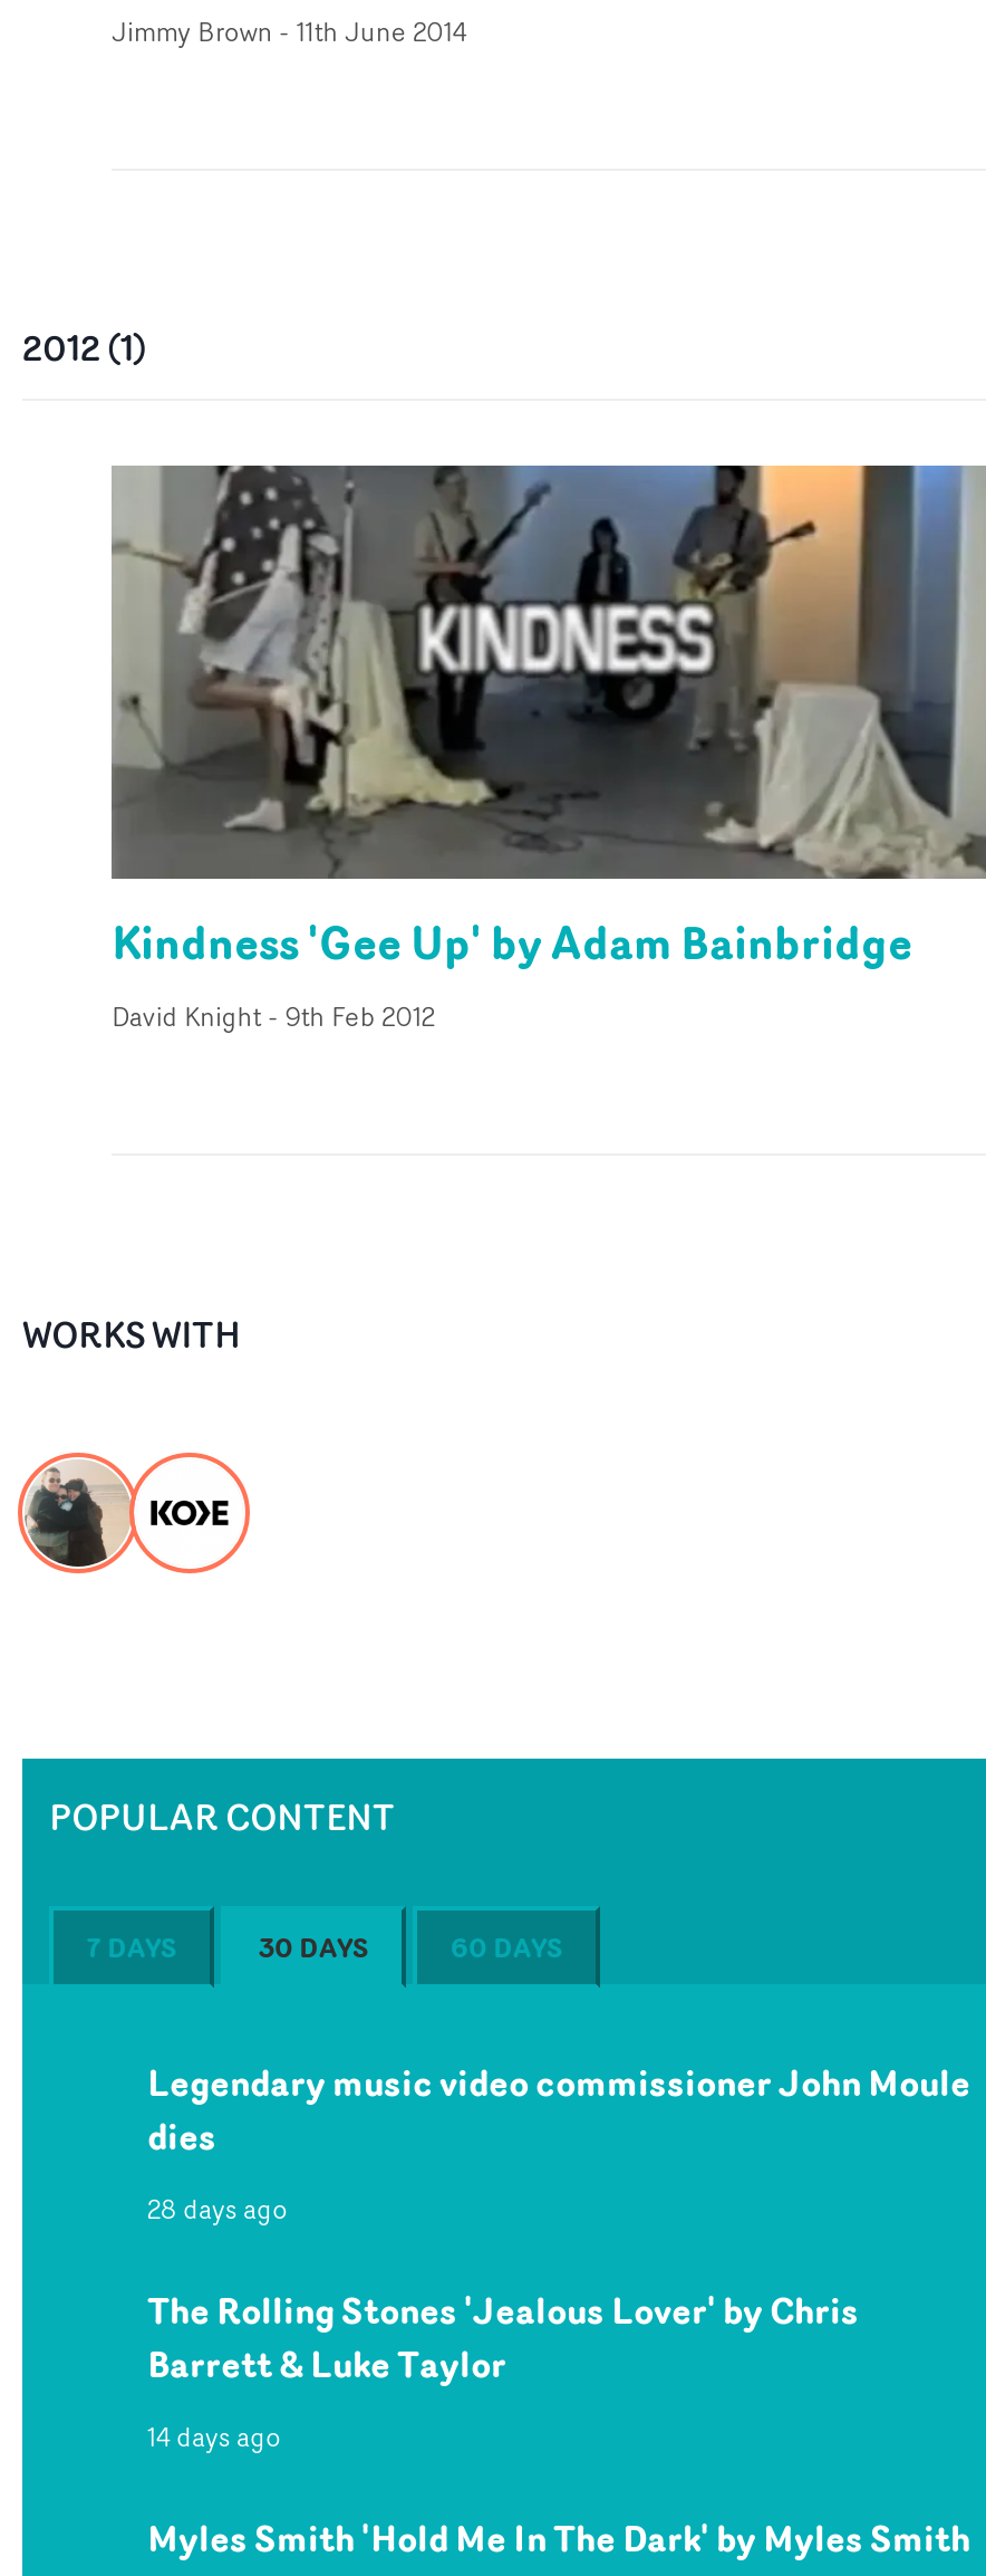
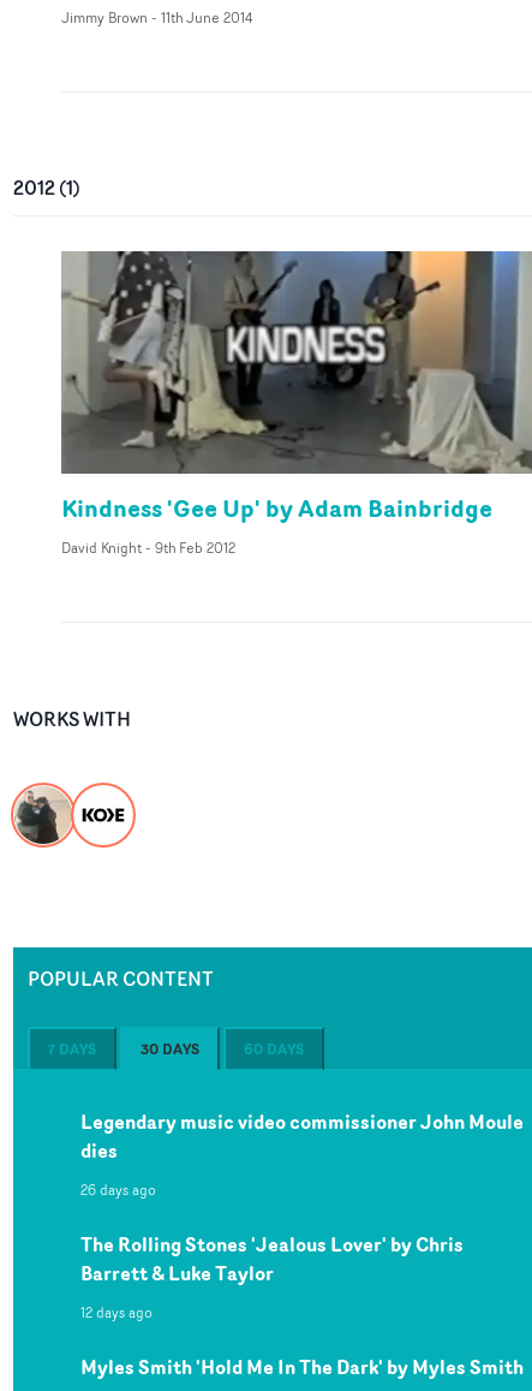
[147,2190,288,2228] 28 days ago -> [80,1179,156,1200] 26 days ago
[147,2417,281,2455] 14 days ago -> [80,1302,153,1322] 12 days ago

